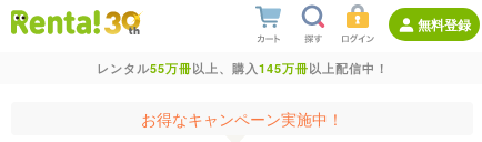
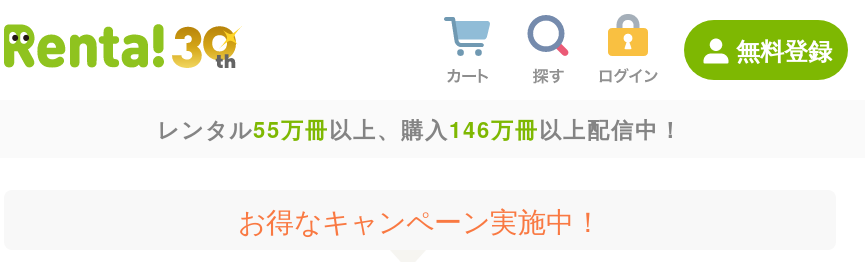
[96,60,388,77] レンタル55万冊以上、購入145万冊以上配信中！ -> [157,114,683,144] レンタル55万冊以上、購入146万冊以上配信中！

